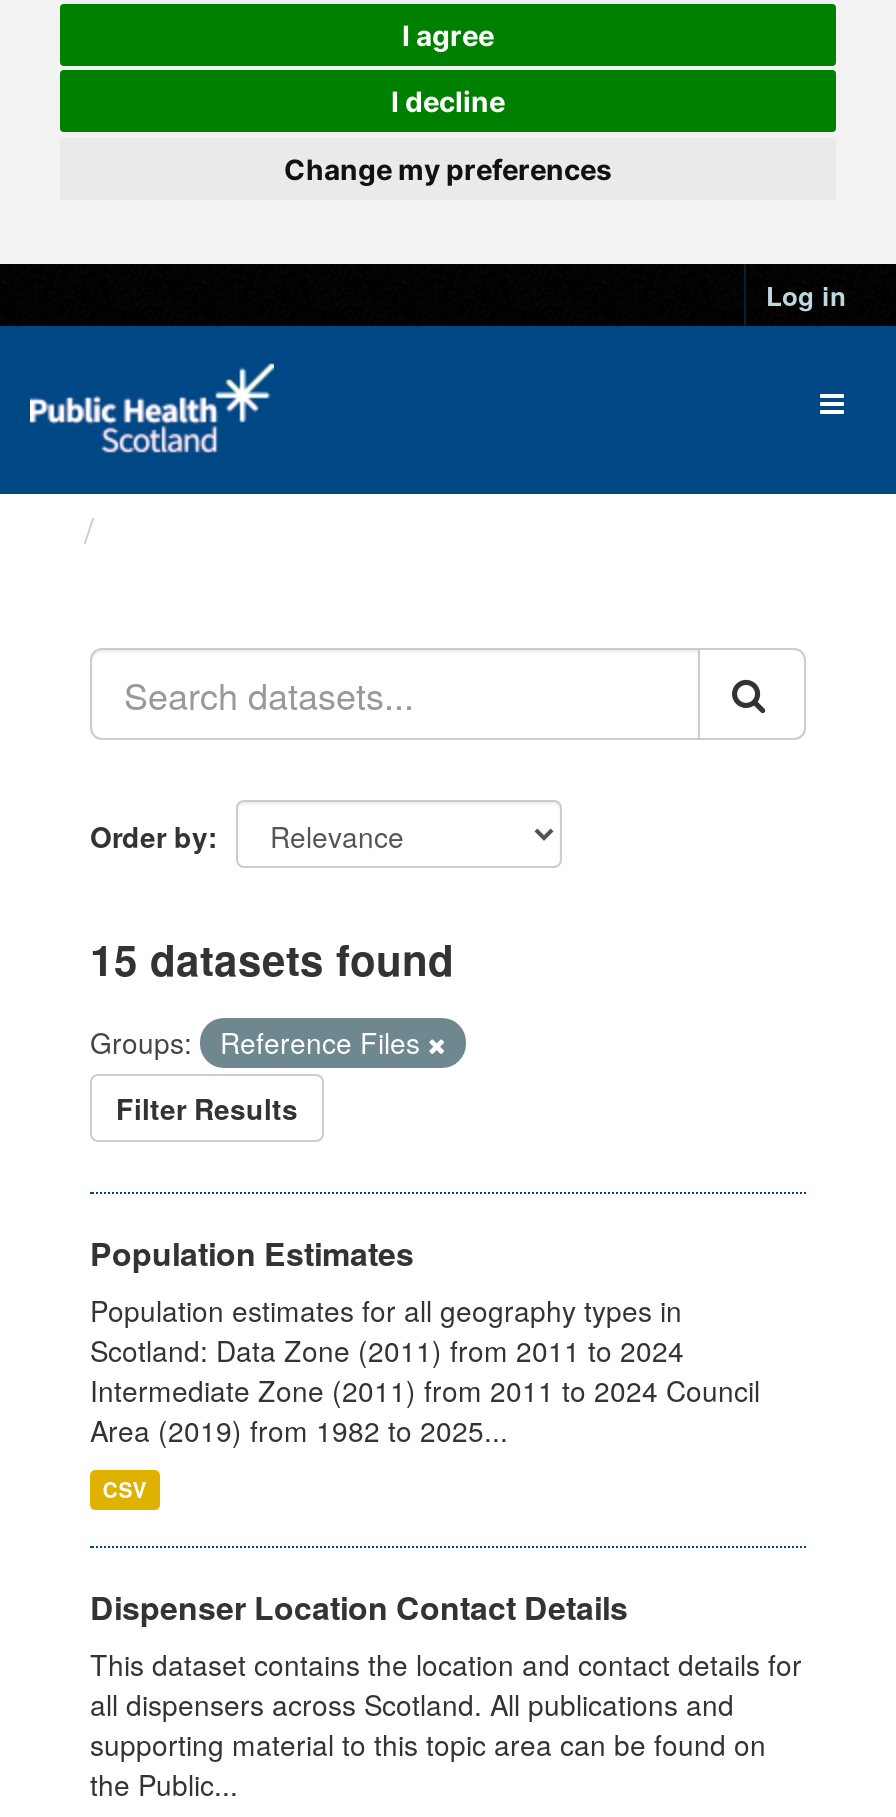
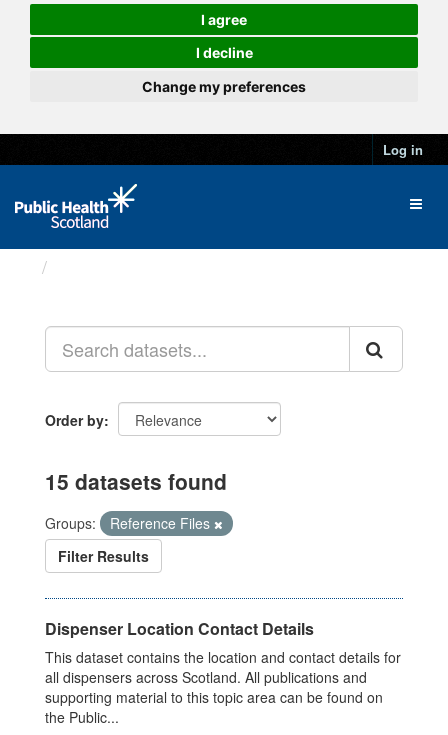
[90,1230,760,1504] Population Estimates | Population estimates for all geography types in | Scotland: Data Zone (2011) from 2011 to 2024 | Intermediate Zone (2011) from 2011 to 2024 Council | Area (2019) from 1982 to 2025... | CSV -> none

